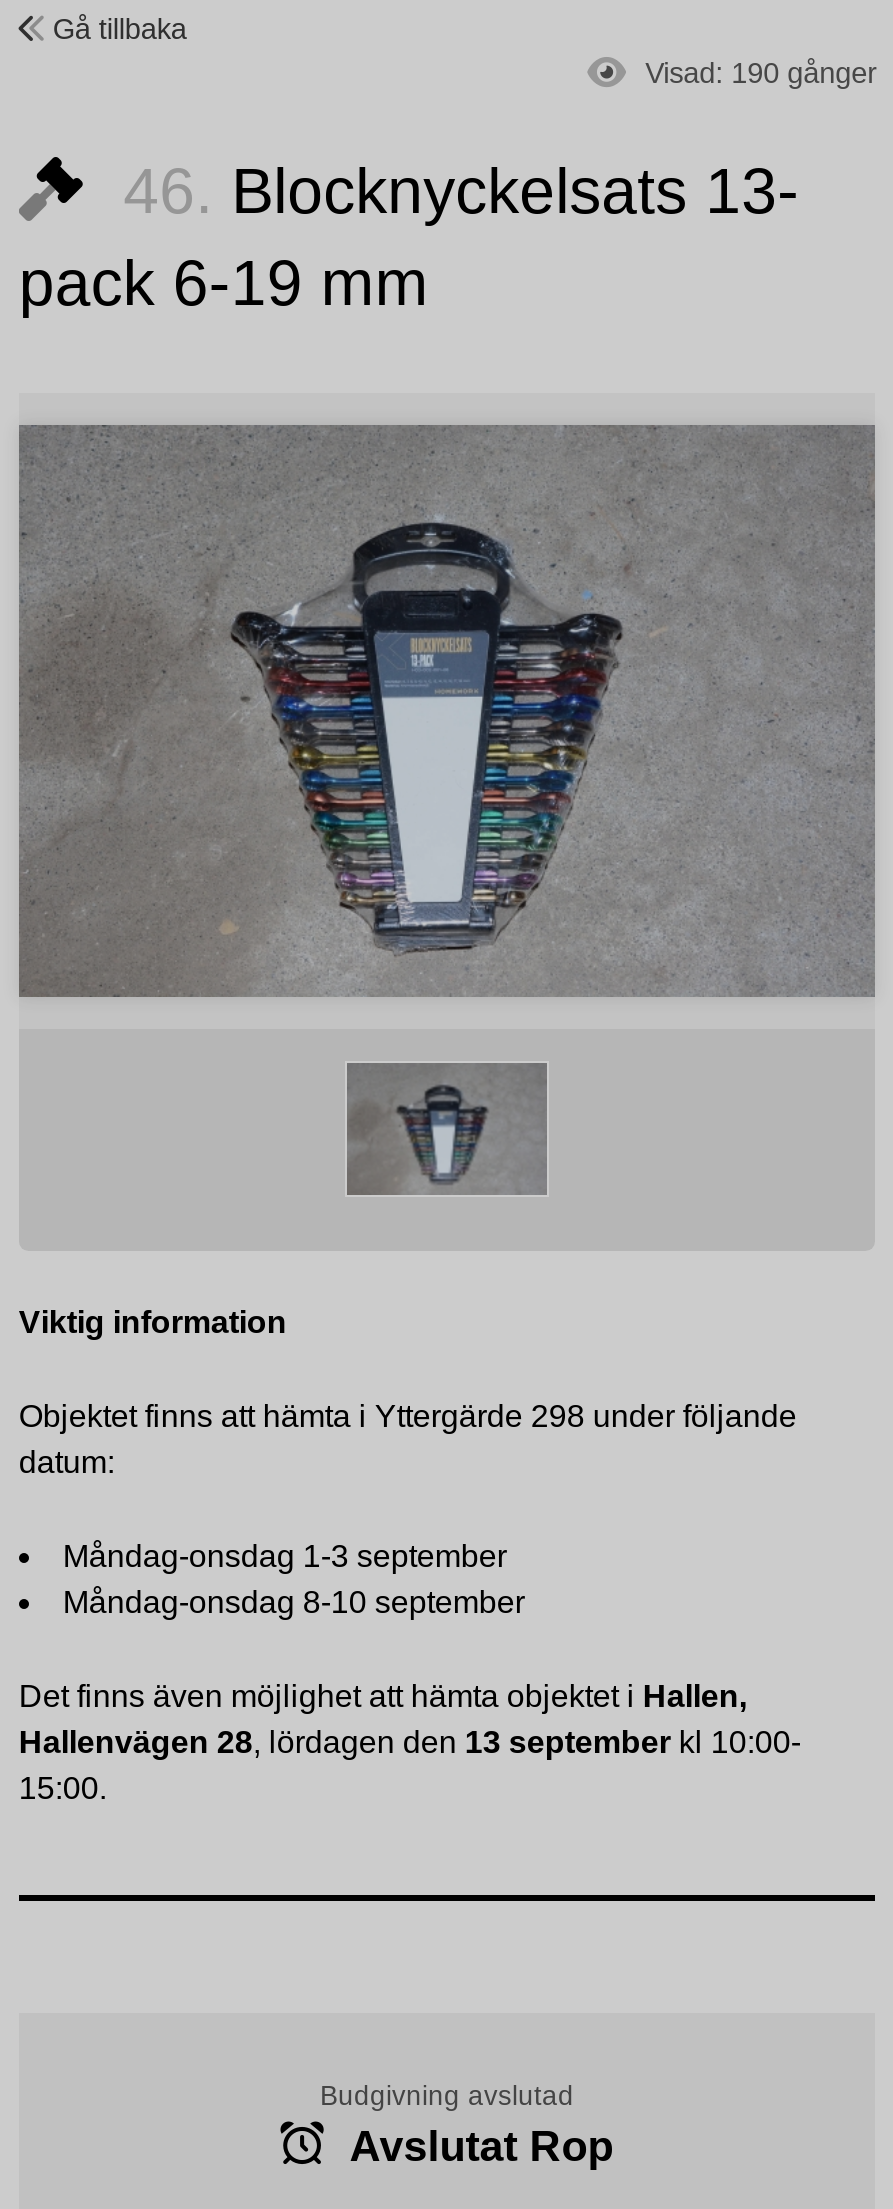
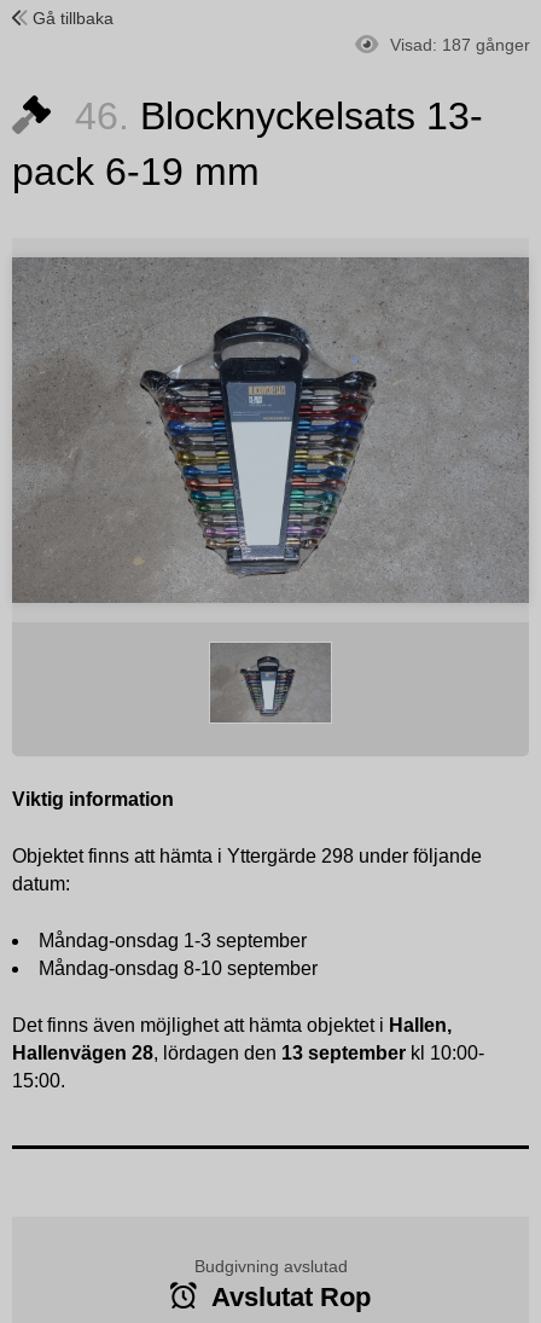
[645,57,877,89] Visad: 190 gånger -> [390,35,530,54] Visad: 187 gånger

